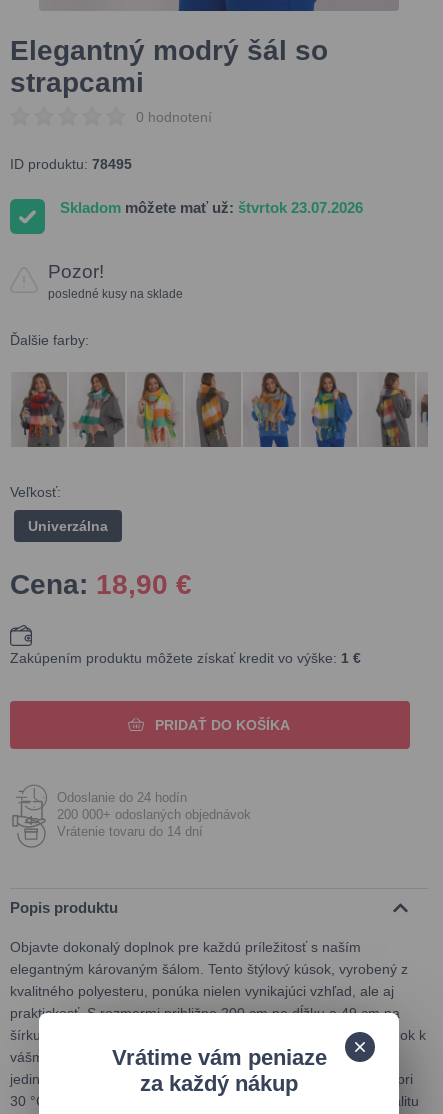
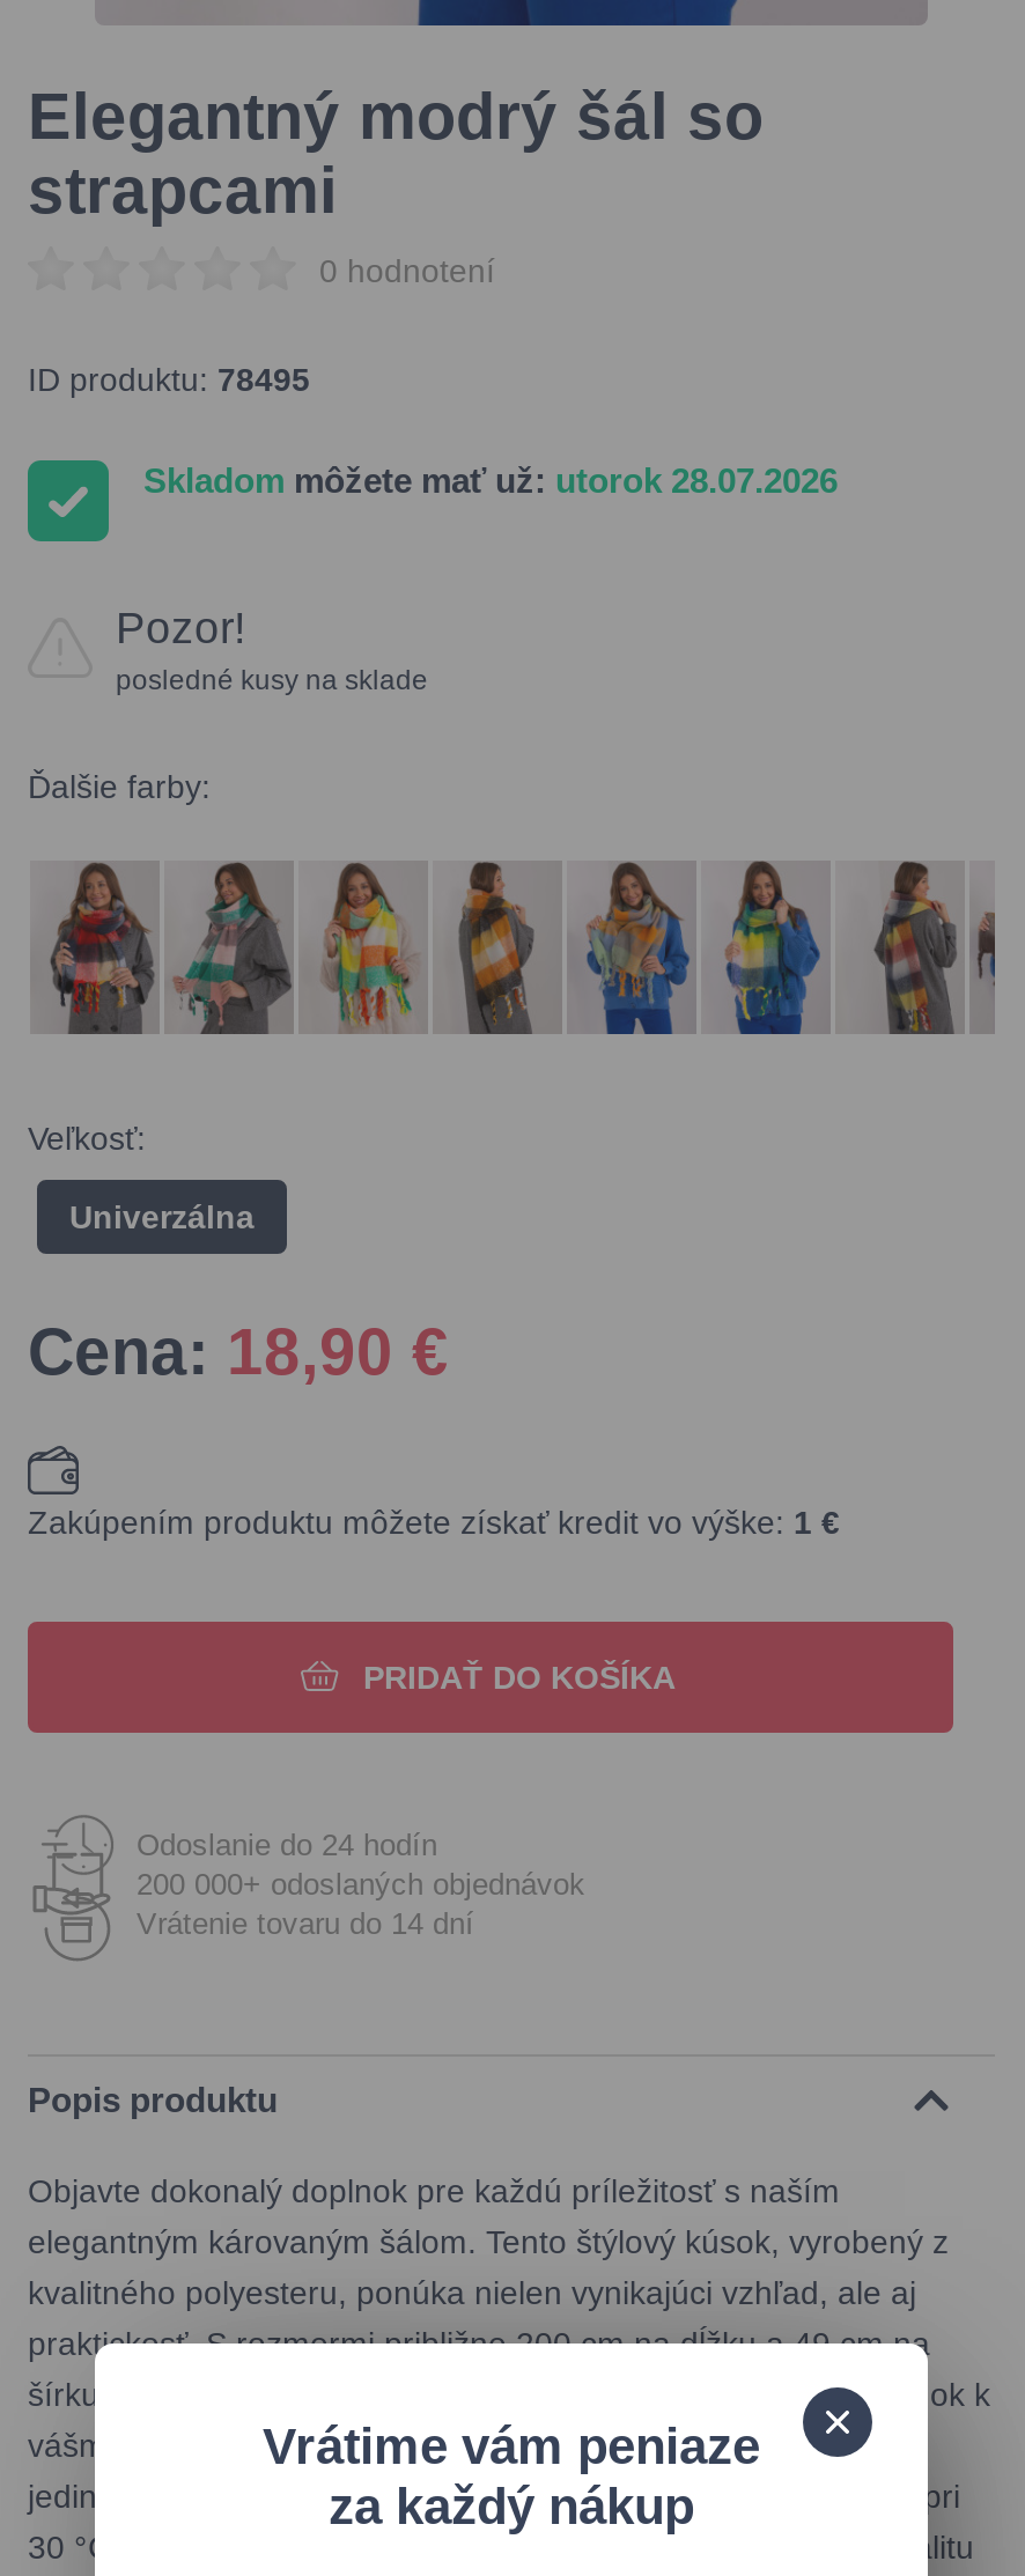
[60,199,363,216] Skladom môžete mať už: štvrtok 23.07.2026 -> [143,460,838,500] Skladom môžete mať už: utorok 28.07.2026

